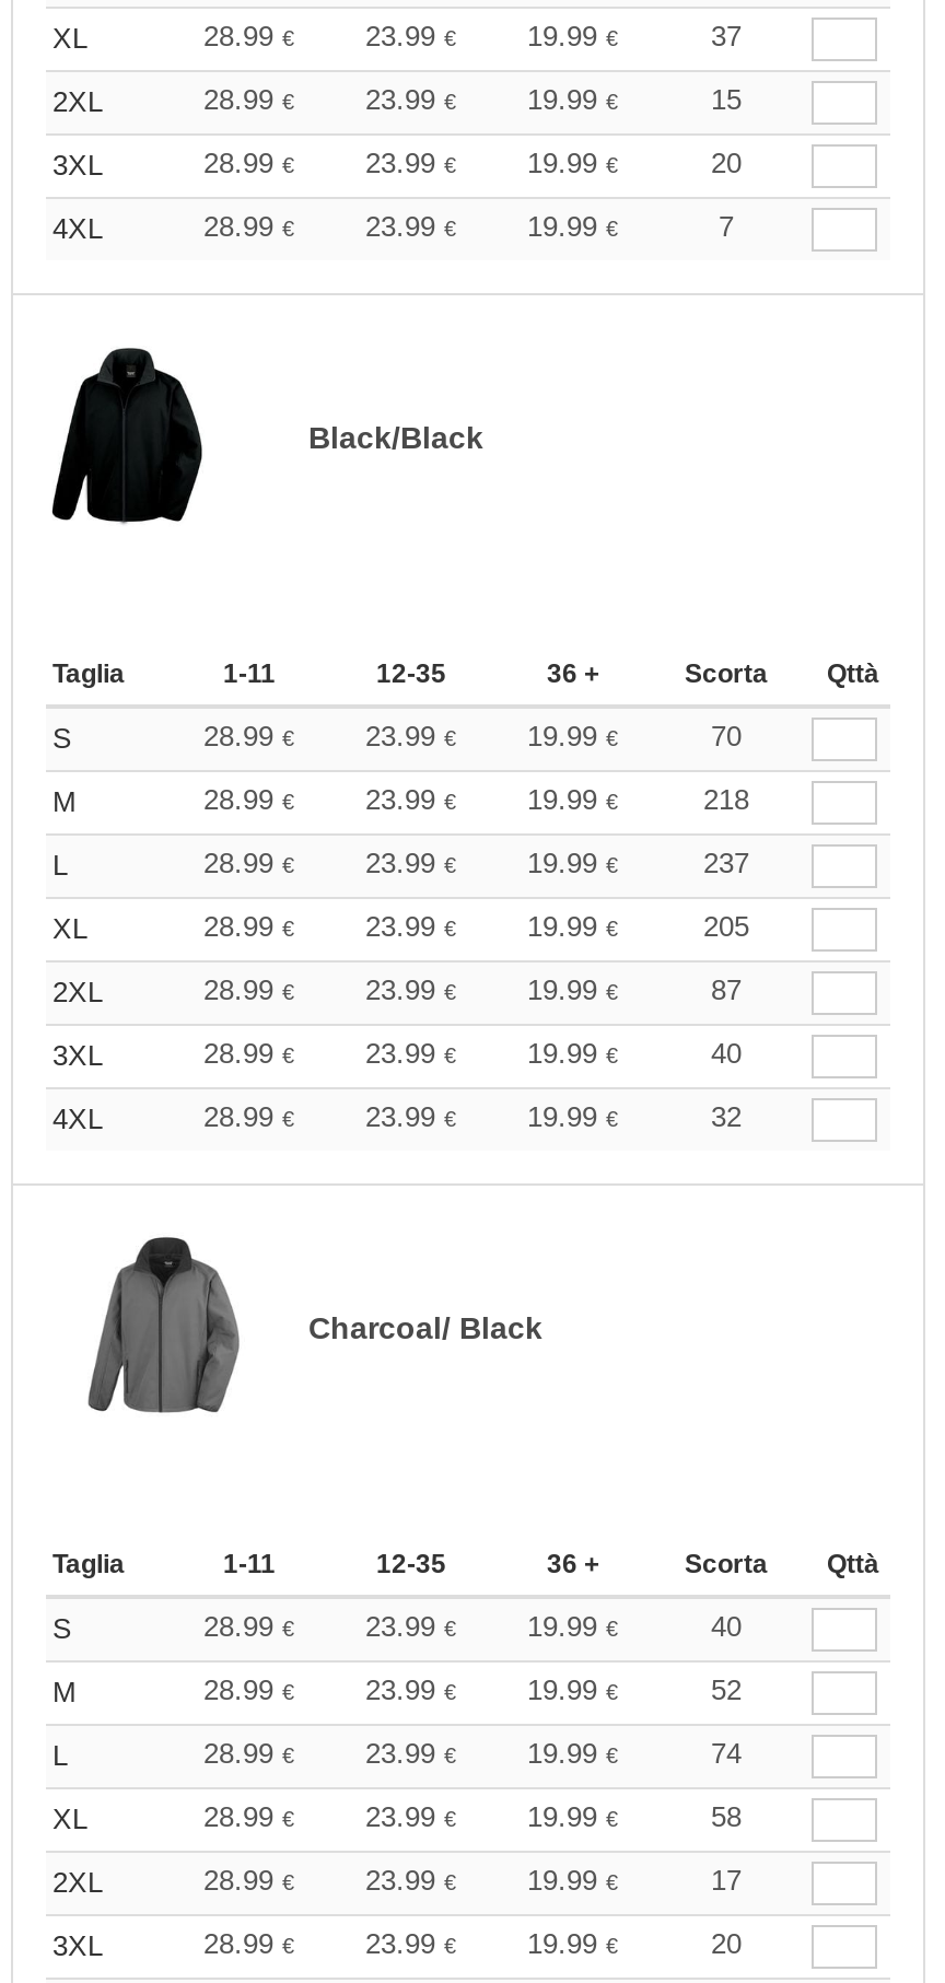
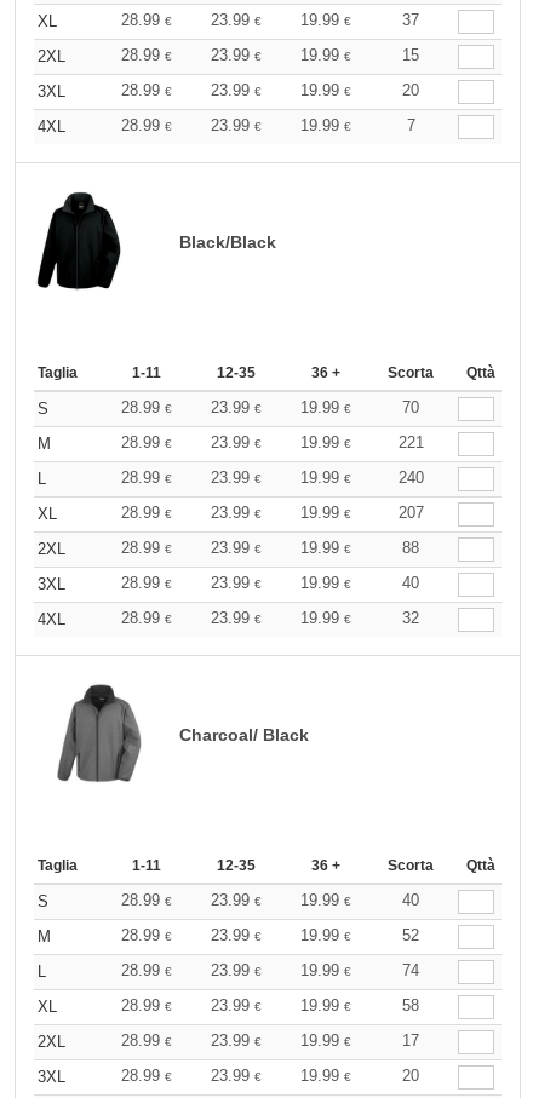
[703,783,749,816] 218 -> [398,433,423,452] 221
[703,847,749,879] 237 -> [398,468,423,487] 240
[703,910,749,943] 205 -> [398,504,423,522] 207
[711,973,742,1006] 87 -> [402,539,419,557] 88

